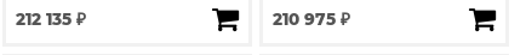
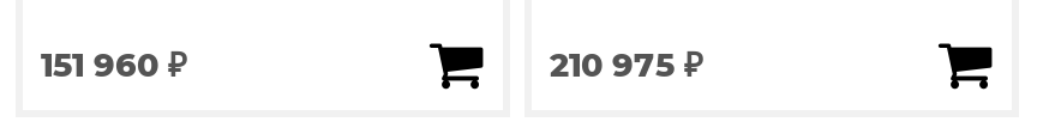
[15,10,85,29] 212 135 ₽ -> [41,45,187,83] 151 960 ₽

